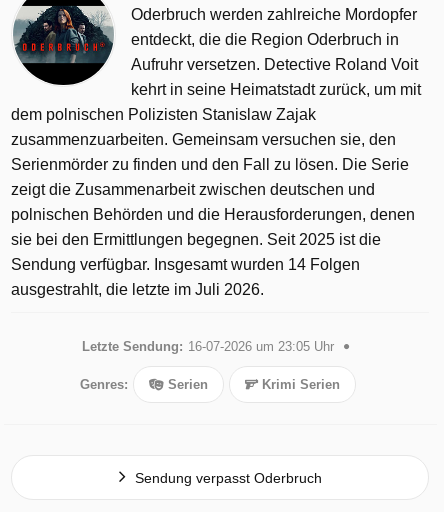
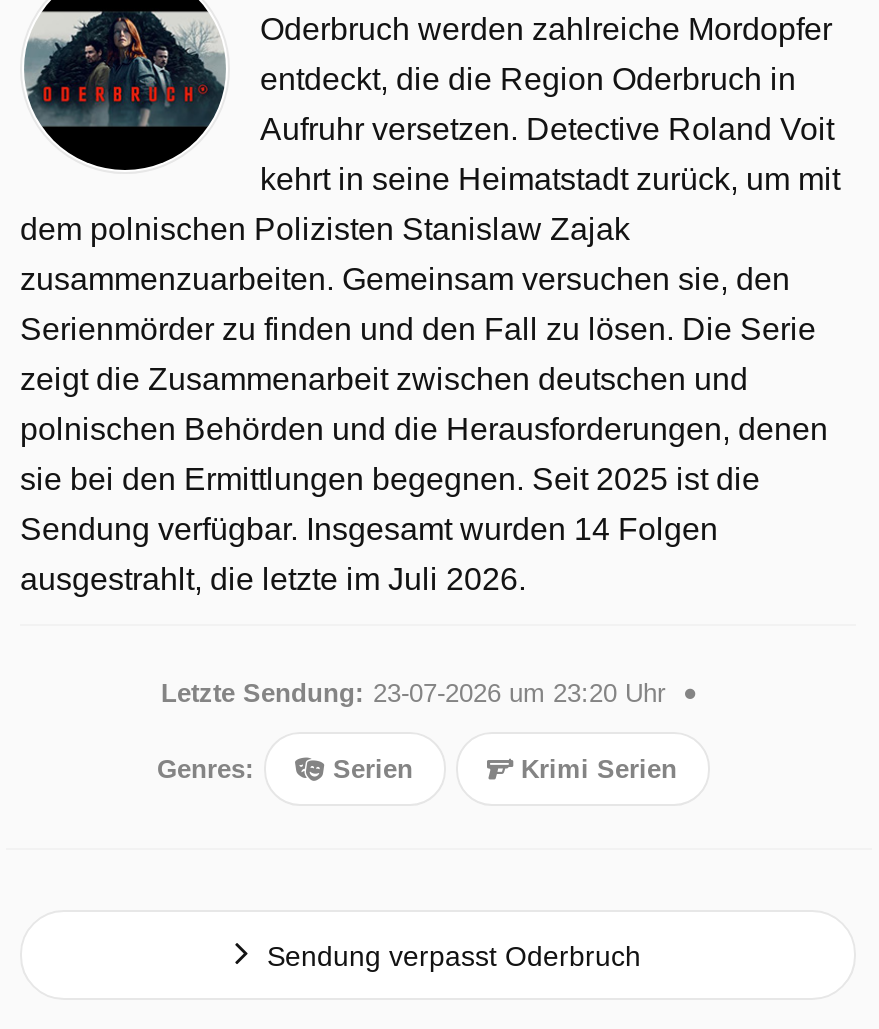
[81,338,333,353] Letzte Sendung: 16-07-2026 um 23:05 Uhr -> [161,677,665,707] Letzte Sendung: 23-07-2026 um 23:20 Uhr

